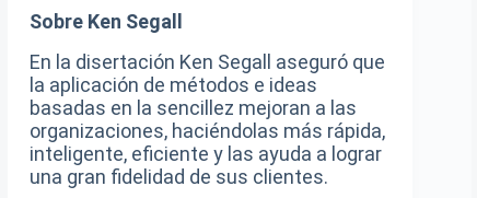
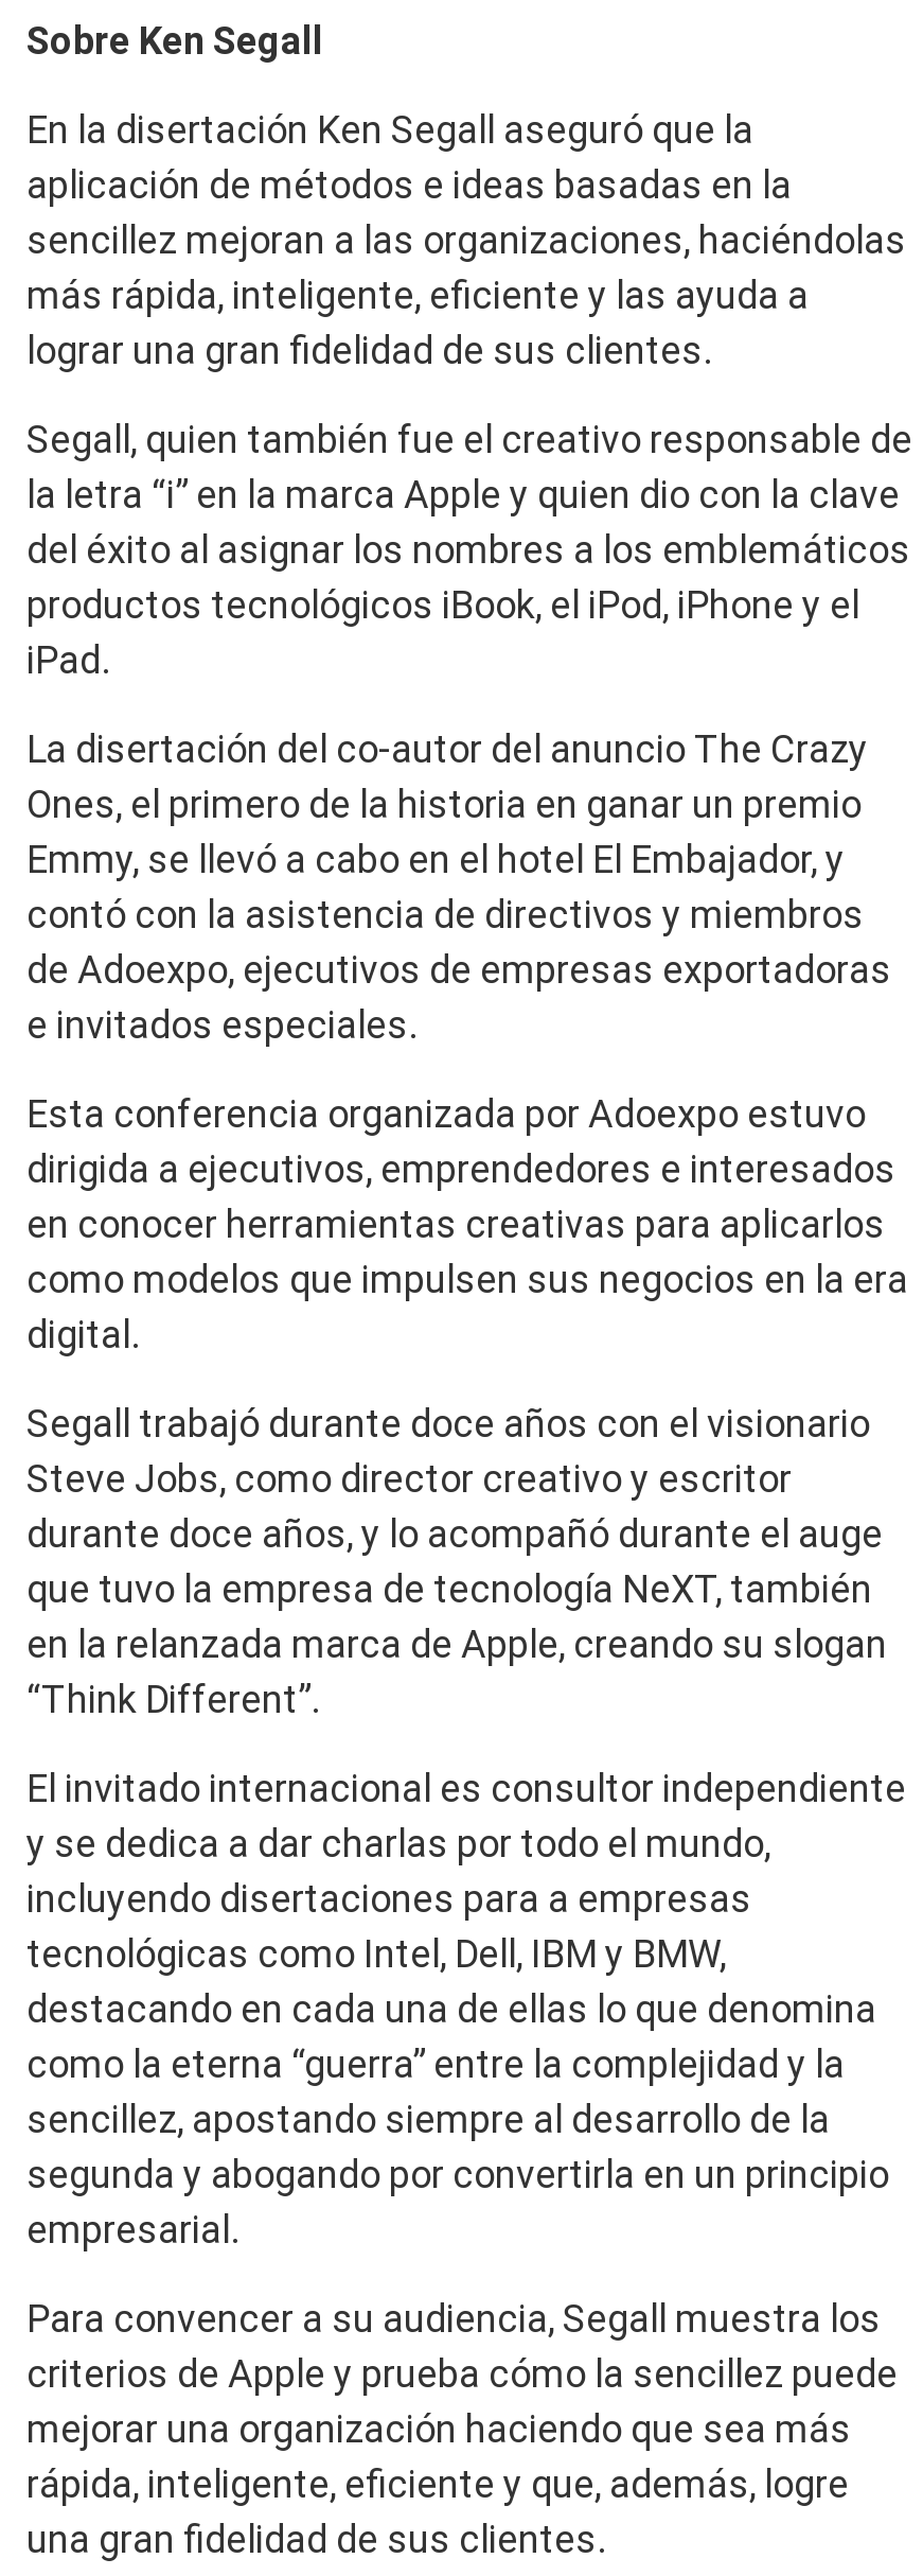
[30,50,385,165] En la disertación Ken Segall aseguró que | la aplicación de métodos e ideas | basadas en la sencillez mejoran a las | organizaciones, haciéndolas más rápida, | inteligente, eficiente y las ayuda a lograr -> [26,106,912,2505] En la disertación Ken Segall aseguró que la | aplicación de métodos e ideas basadas en la | sencillez mejoran a las organizaciones, haciéndolas | más rápida, inteligente, eficiente y las ayuda a | lograr una gran fidelidad de sus clientes. | Segall, quien también fue el creativo responsable de | la letra “i” en la marca Apple y quien dio con la clave | del éxito al asignar los nombres a los emblemáticos | productos tecnológicos iBook, el iPod, iPhone y el | iPad. | La disertación del co-autor del anuncio The Crazy | Ones, el primero de la historia en ganar un premio | Emmy, se llevó a cabo en el hotel El Embajador, y | contó con la asistencia de directivos y miembros | de Adoexpo, ejecutivos de empresas exportadoras | e invitados especiales. | Esta conferencia organizada por Adoexpo estuvo | dirigida a ejecutivos, emprendedores e interesados | en conocer herramientas creativas para aplicarlos | como modelos que impulsen sus negocios en la era | digital. | Segall trabajó durante doce años con el visionario | Steve Jobs, como director creativo y escritor | durante doce años, y lo acompañó durante el auge | que tuvo la empresa de tecnología NeXT, también | en la relanzada marca de Apple, creando su slogan | “Think Different”. | El invitado internacional es consultor independiente | y se dedica a dar charlas por todo el mundo, | incluyendo disertaciones para a empresas | tecnológicas como Intel, Dell, IBM y BMW, | destacando en cada una de ellas lo que denomina | como la eterna “guerra” entre la complejidad y la | sencillez, apostando siempre al desarrollo de la | segunda y abogando por convertirla en un principio | empresarial. | Para convencer a su audiencia, Segall muestra los | criterios de Apple y prueba cómo la sencillez puede | mejorar una organización haciendo que sea más | rápida, inteligente, eficiente y que, además, logre

